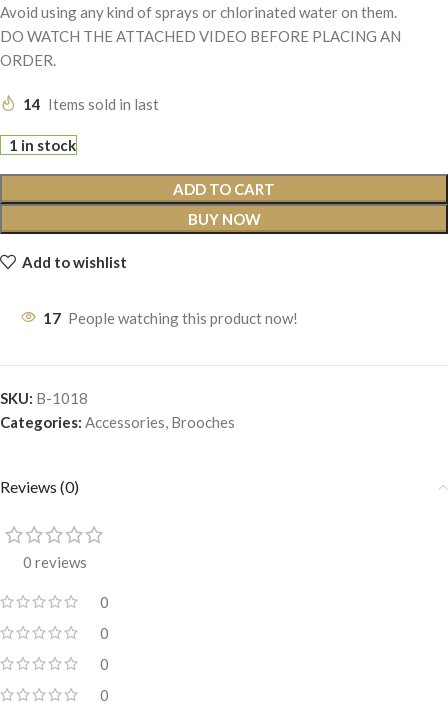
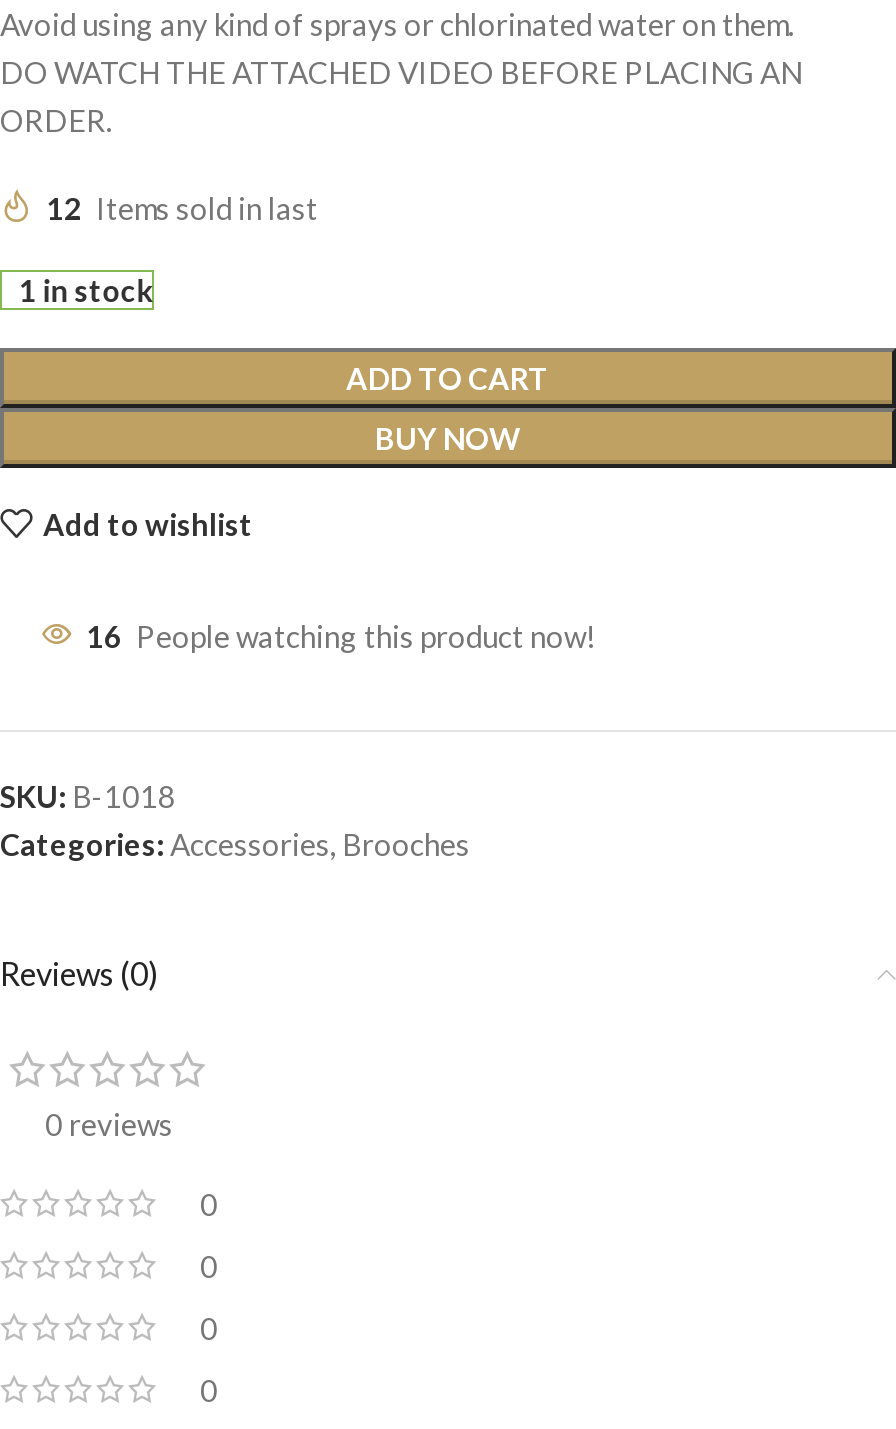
[23,95,159,113] 14 Items sold in last -> [46,191,318,227] 12 Items sold in last
[43,309,298,327] 17 People watching this product now! -> [86,619,596,655] 16 People watching this product now!

